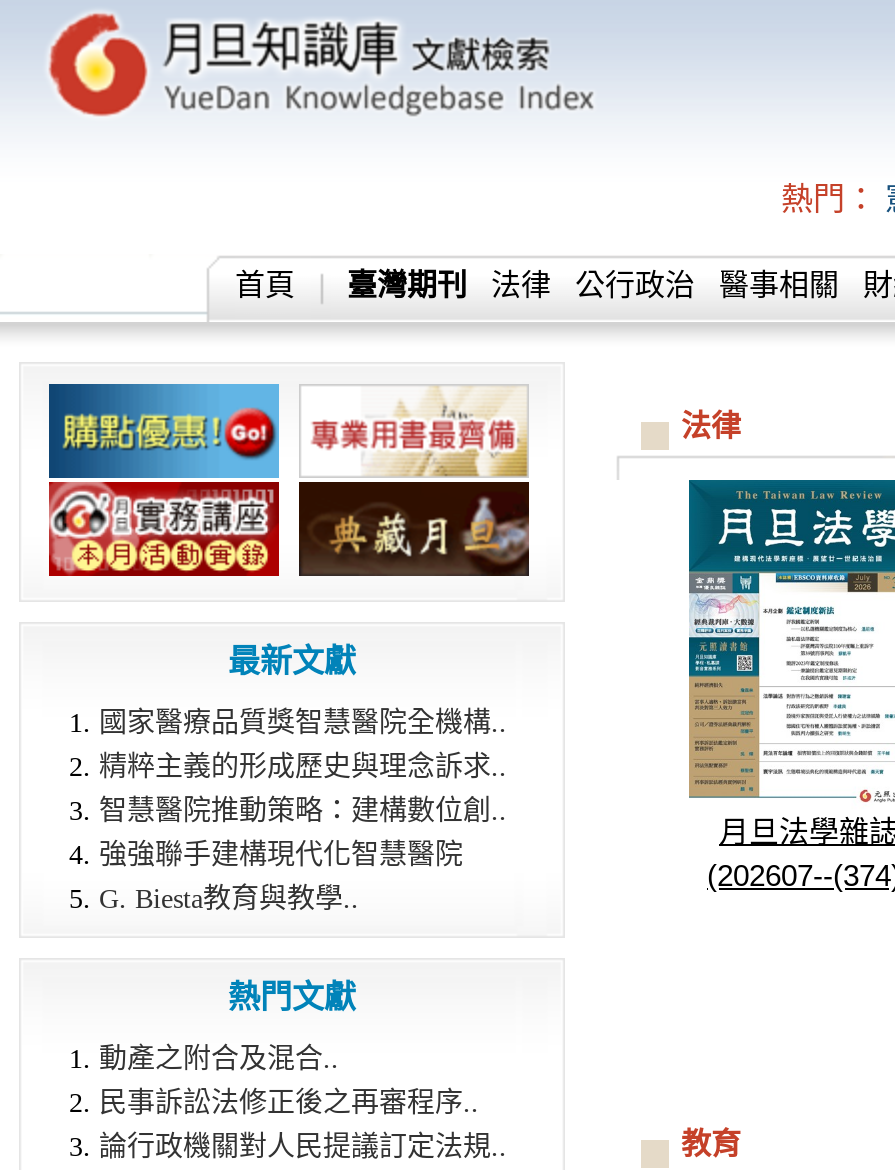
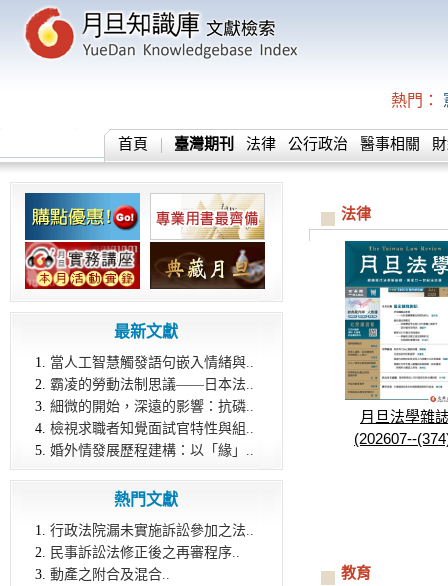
[99,708,507,738] 國家醫療品質獎智慧醫院全機構.. -> [50,355,254,370] 當人工智慧觸發語句嵌入情緒與..
[99,752,507,782] 精粹主義的形成歷史與理念訴求.. -> [50,377,254,392] 霸凌的勞動法制思議——日本法..
[99,796,507,826] 智慧醫院推動策略：建構數位創.. -> [50,399,254,414] 細微的開始，深遠的影響：抗磷..
[99,840,463,870] 強強聯手建構現代化智慧醫院 -> [50,421,254,436] 檢視求職者知覺面試官特性與組..
[99,884,359,914] G. Biesta教育與教學.. -> [50,443,254,458] 婚外情發展歷程建構：以「緣」..
none -> [50,523,254,538] 行政法院漏未實施訴訟參加之法..
moved [99,1044,339,1074] -> [50,567,170,582]: 動產之附合及混合..
[99,1132,507,1162] 論行政機關對人民提議訂定法規.. -> none

